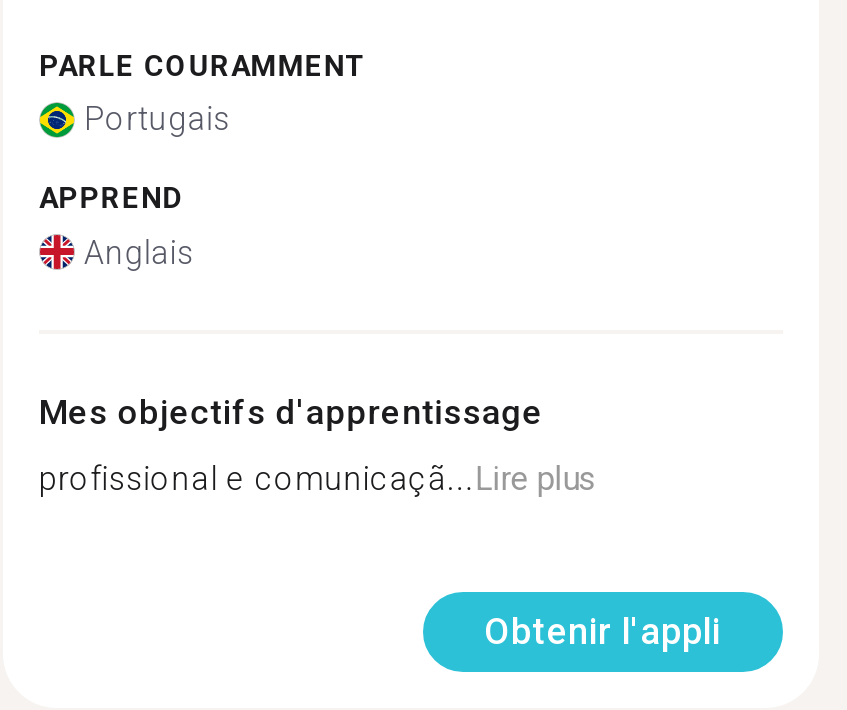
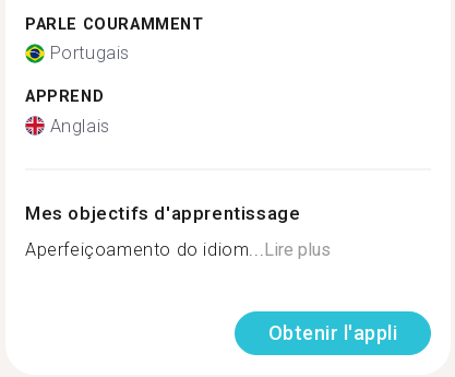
[39,459,597,497] profissional e comunicaçã... Lire plus -> [25,239,331,260] Aperfeiçoamento do idiom... Lire plus

